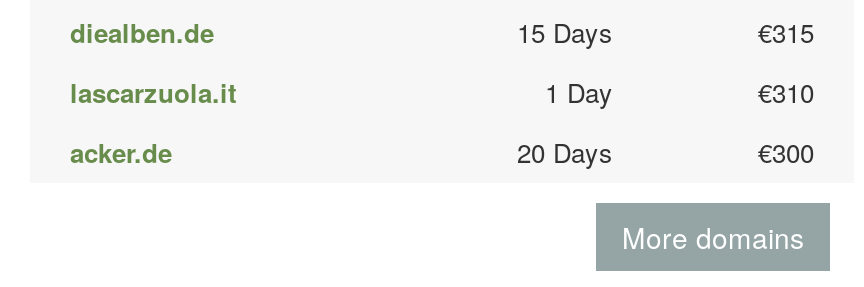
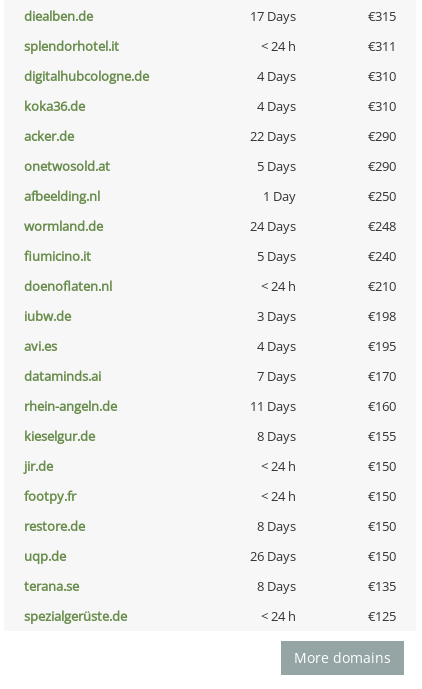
[517,12,613,50] 15 Days -> [249,6,295,24] 17 Days
[70,72,613,110] lascarzuola.it | 1 Day -> [24,36,396,114] splendorhotel.it | < 24 h | €311 | digitalhubcologne.de | 4 Days | €310 | koka36.de | 4 Days
[517,132,814,170] 20 Days | €300 -> [24,126,396,624] 22 Days | €290 | onetwosold.at | 5 Days | €290 | afbeelding.nl | 1 Day | €250 | wormland.de | 24 Days | €248 | fiumicino.it | 5 Days | €240 | doenoflaten.nl | < 24 h | €210 | iubw.de | 3 Days | €198 | avi.es | 4 Days | €195 | dataminds.ai | 7 Days | €170 | rhein-angeln.de | 11 Days | €160 | kieselgur.de | 8 Days | €155 | jir.de | < 24 h | €150 | footpy.fr | < 24 h | €150 | restore.de | 8 Days | €150 | uqp.de | 26 Days | €150 | terana.se | 8 Days | €135 | spezialgerüste.de | < 24 h | €125

